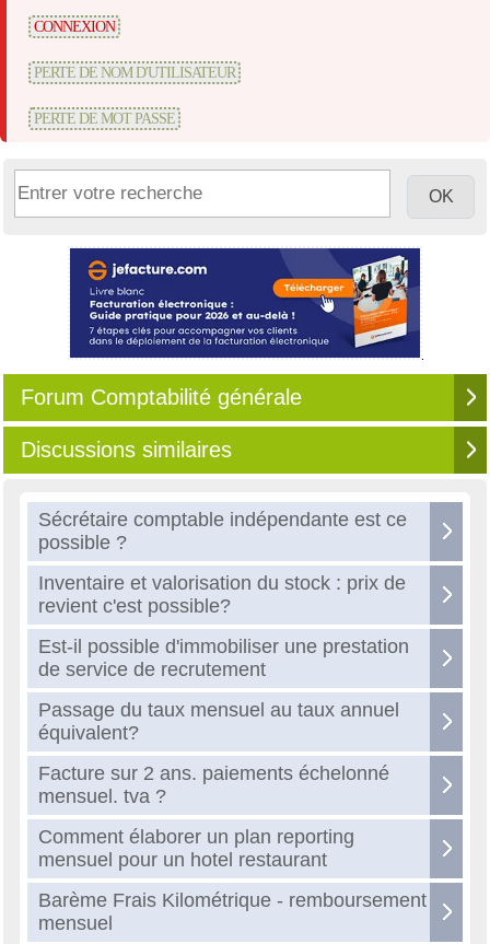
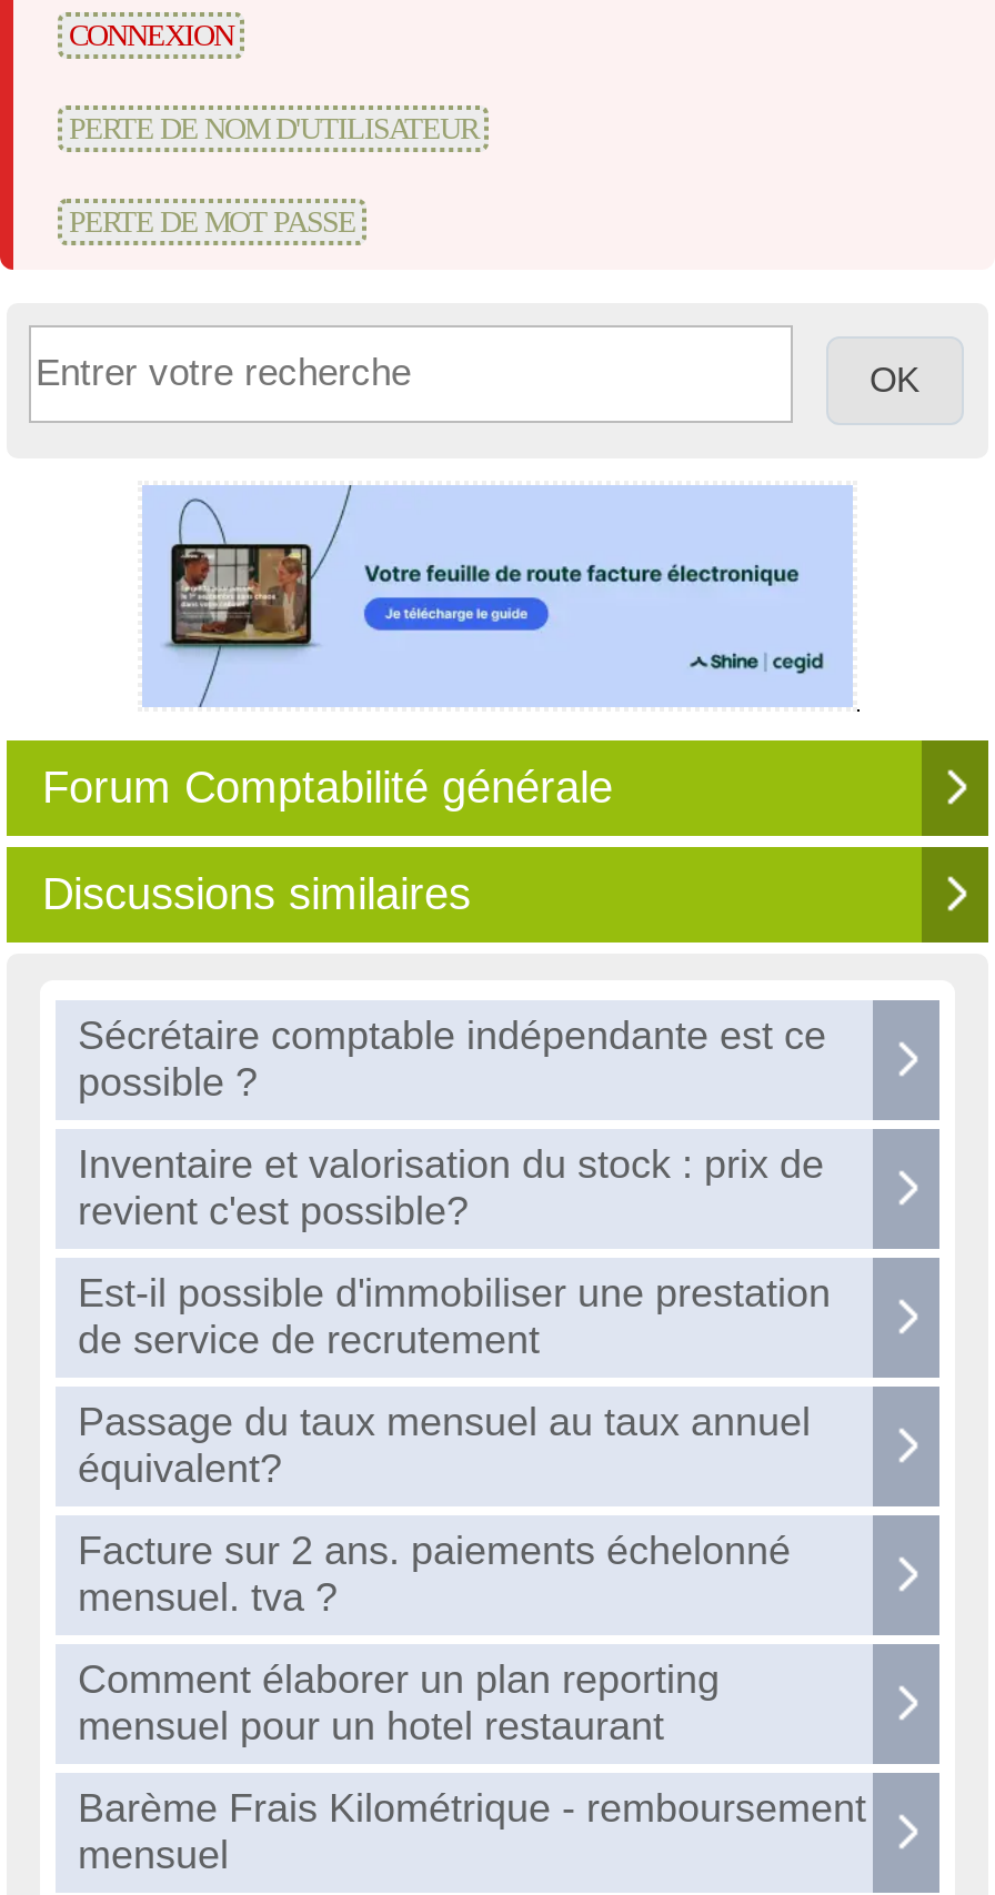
[69,247,421,359] [image] -> [142,485,853,707] [image]

